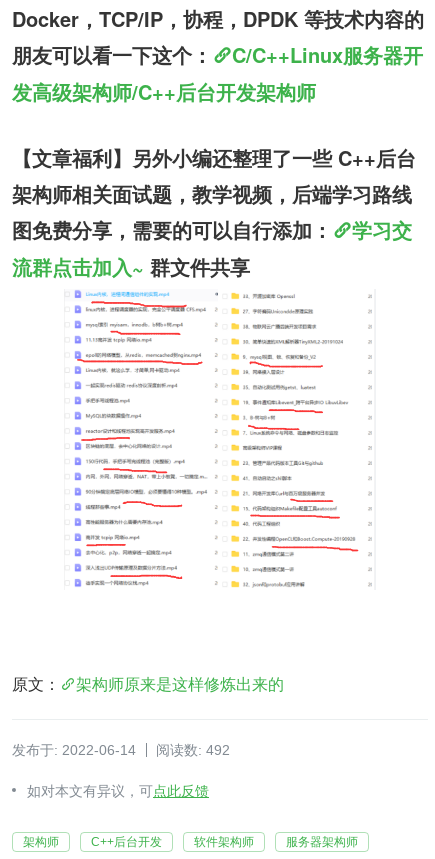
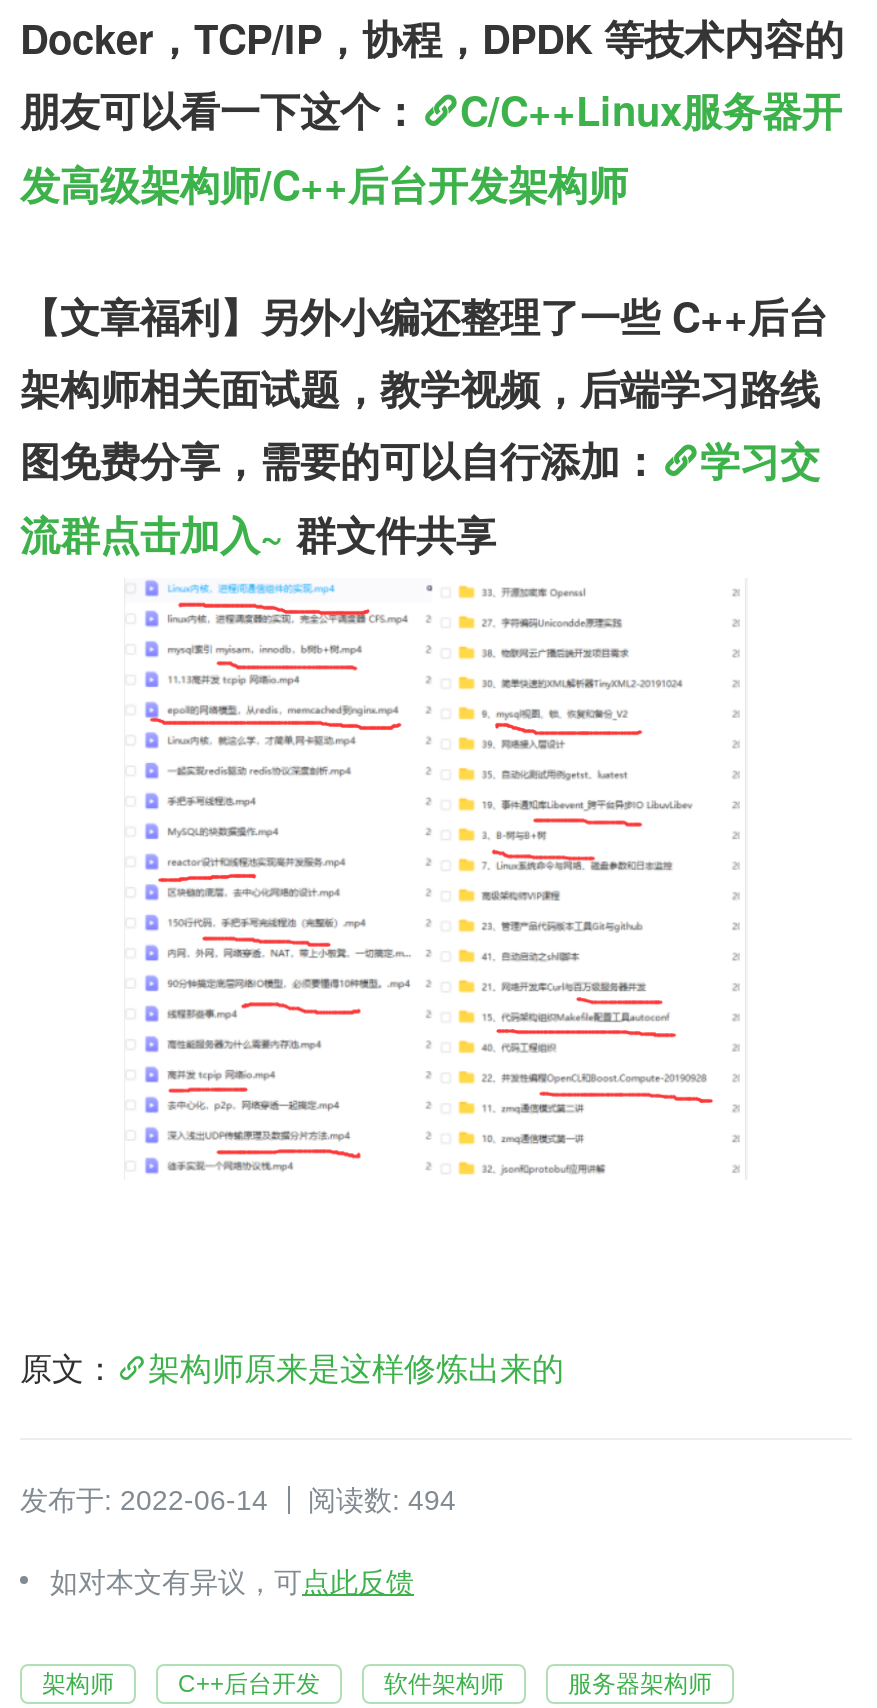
[12,742,230,758] 发布于: 2022-06-14 阅读数: 492 -> [20,1483,456,1515] 发布于: 2022-06-14 阅读数: 494

